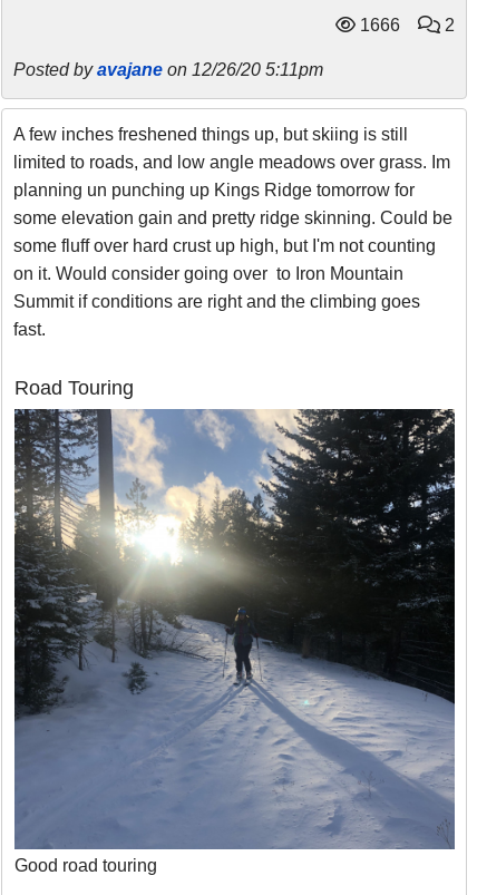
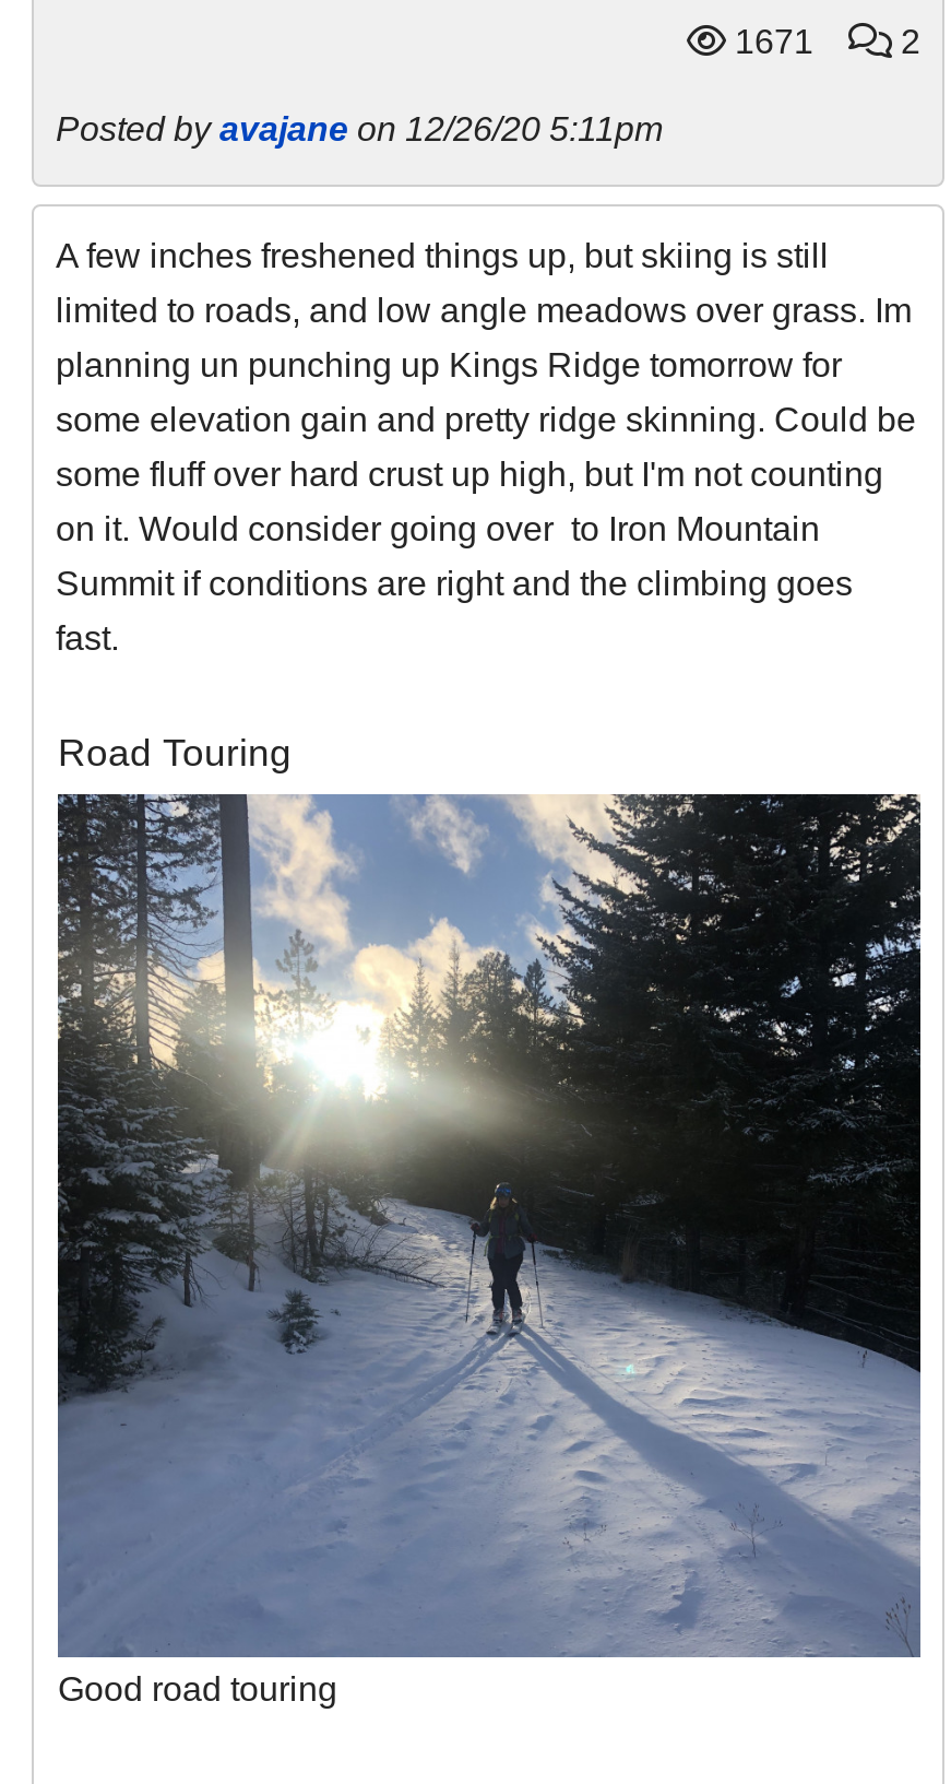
[356,16,400,35] 1666 -> [726,23,813,60] 1671

